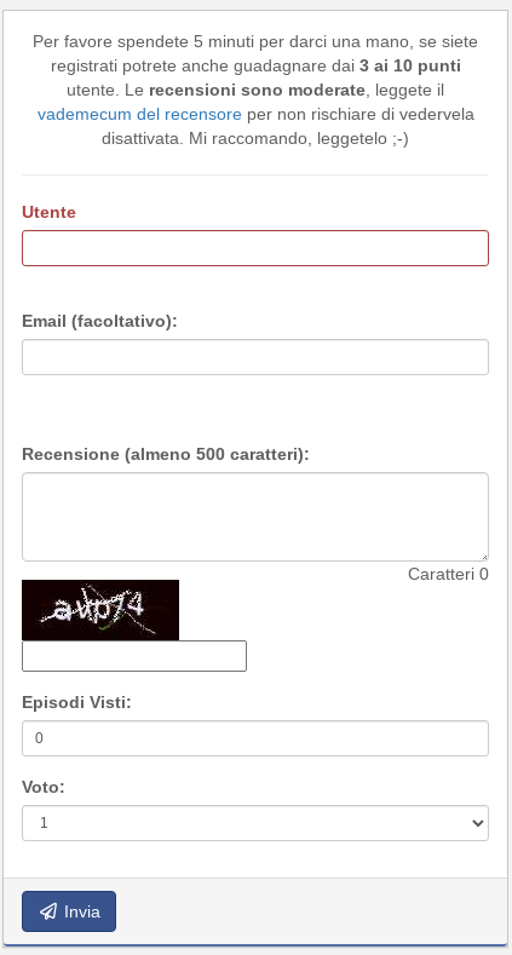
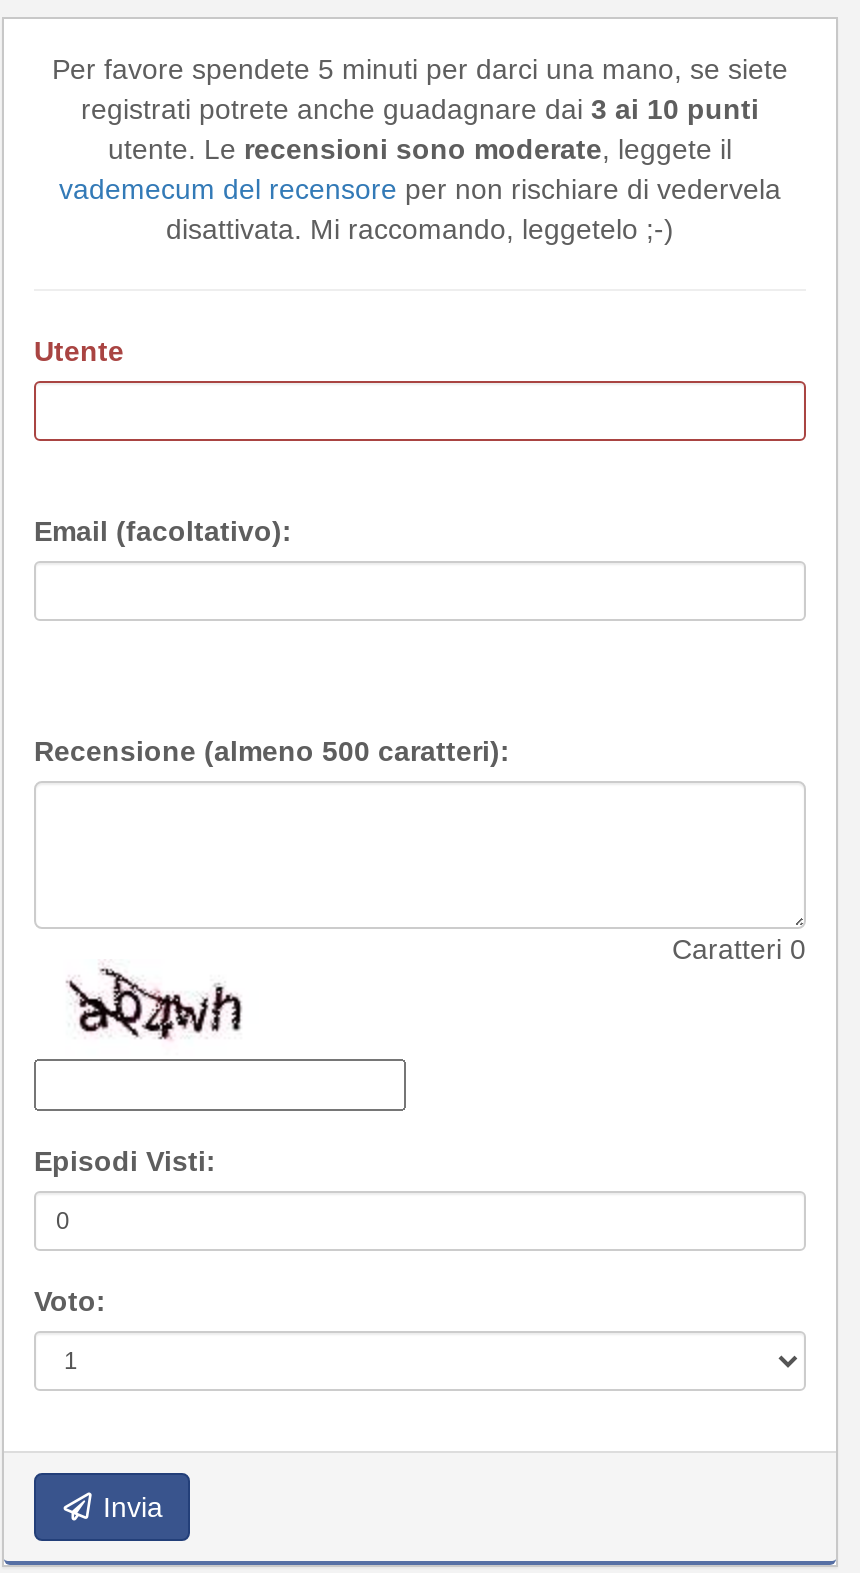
[21,579,180,642] [image] -> [34,959,294,1059] [image]

